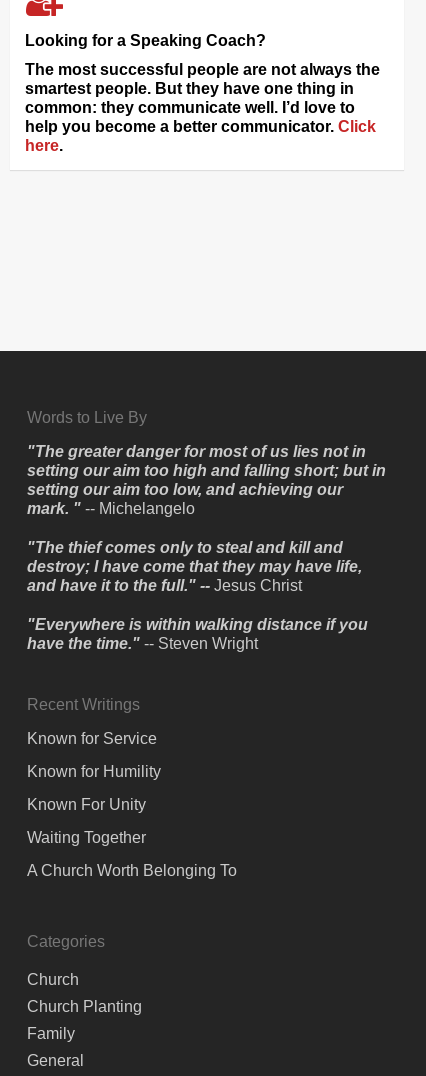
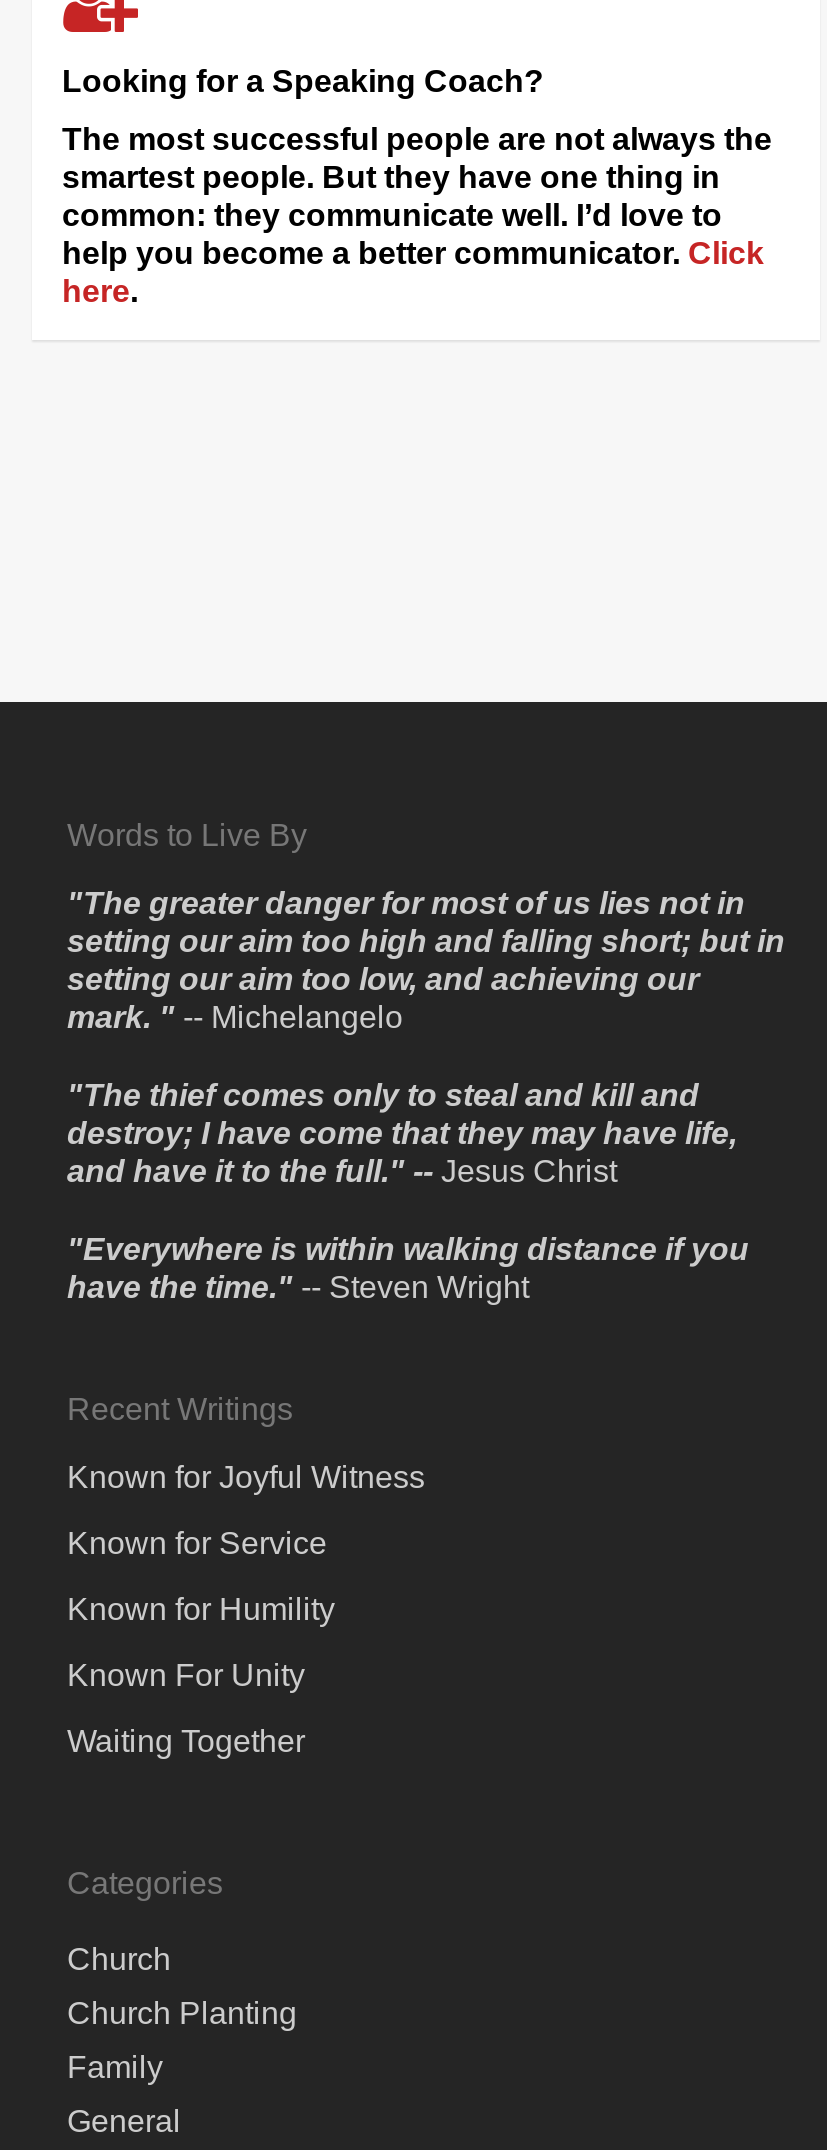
none -> [67,1460,425,1494] Known for Joyful Witness
moved [27,730,161,846] -> [67,1526,335,1758]: Known for Service | Known for Humility | Known For Unity | Waiting Together
[27,862,237,879] A Church Worth Belonging To -> none

